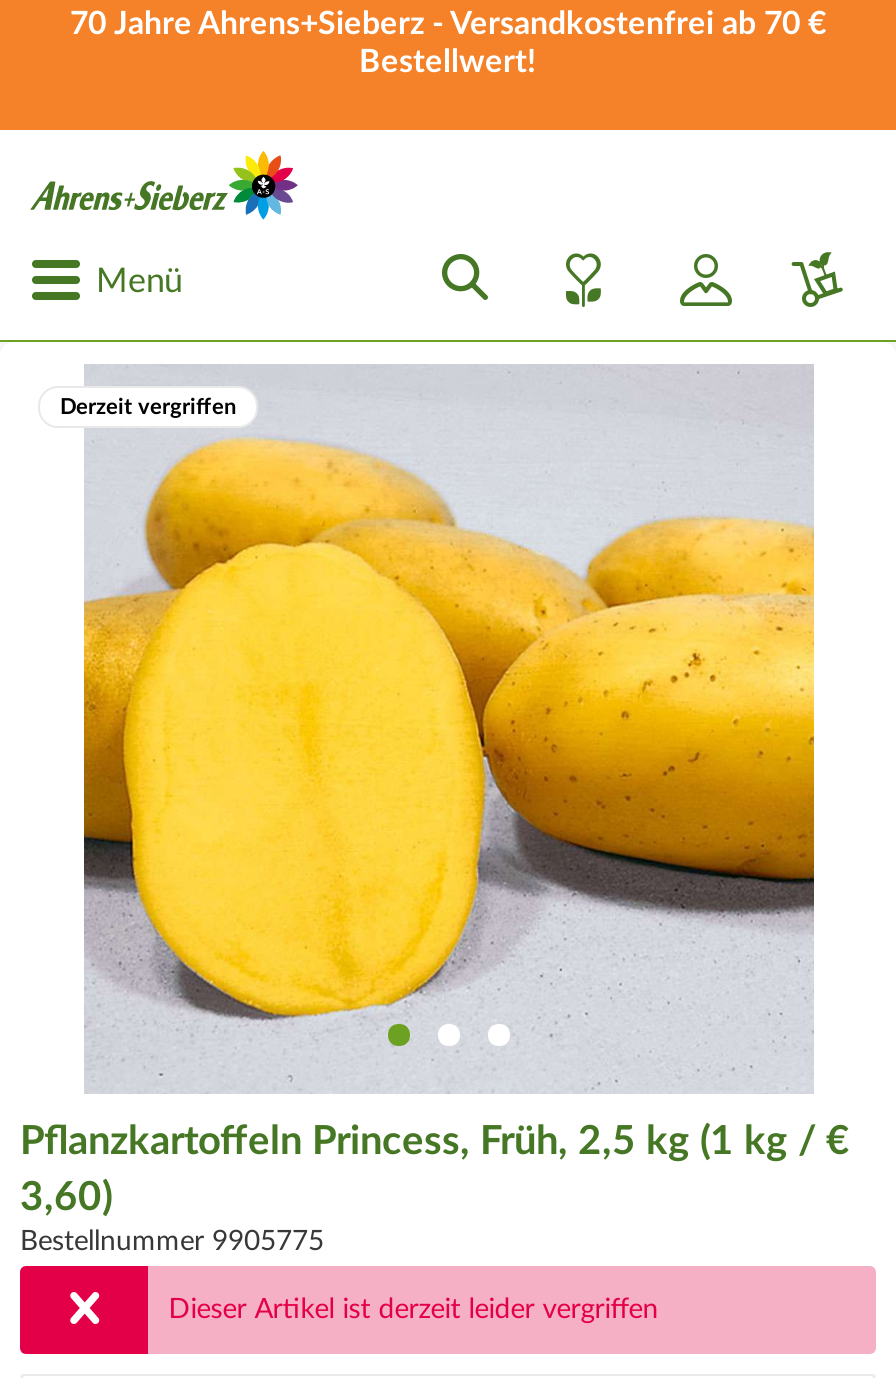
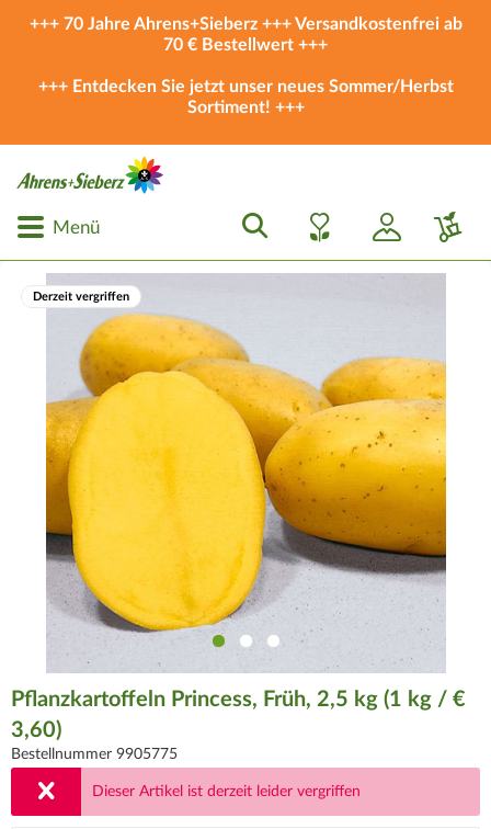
[70,8,826,78] 70 Jahre Ahrens+Sieberz - Versandkostenfrei ab 70 € | Bestellwert! -> [29,15,462,116] +++ 70 Jahre Ahrens+Sieberz +++ Versandkostenfrei ab | 70 € Bestellwert +++ | +++ Entdecken Sie jetzt unser neues Sommer/Herbst | Sortiment! +++

